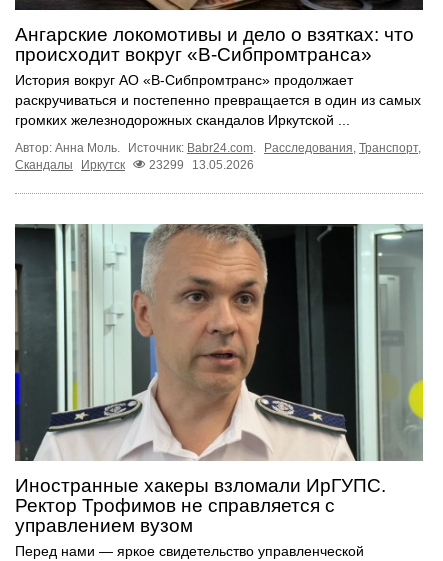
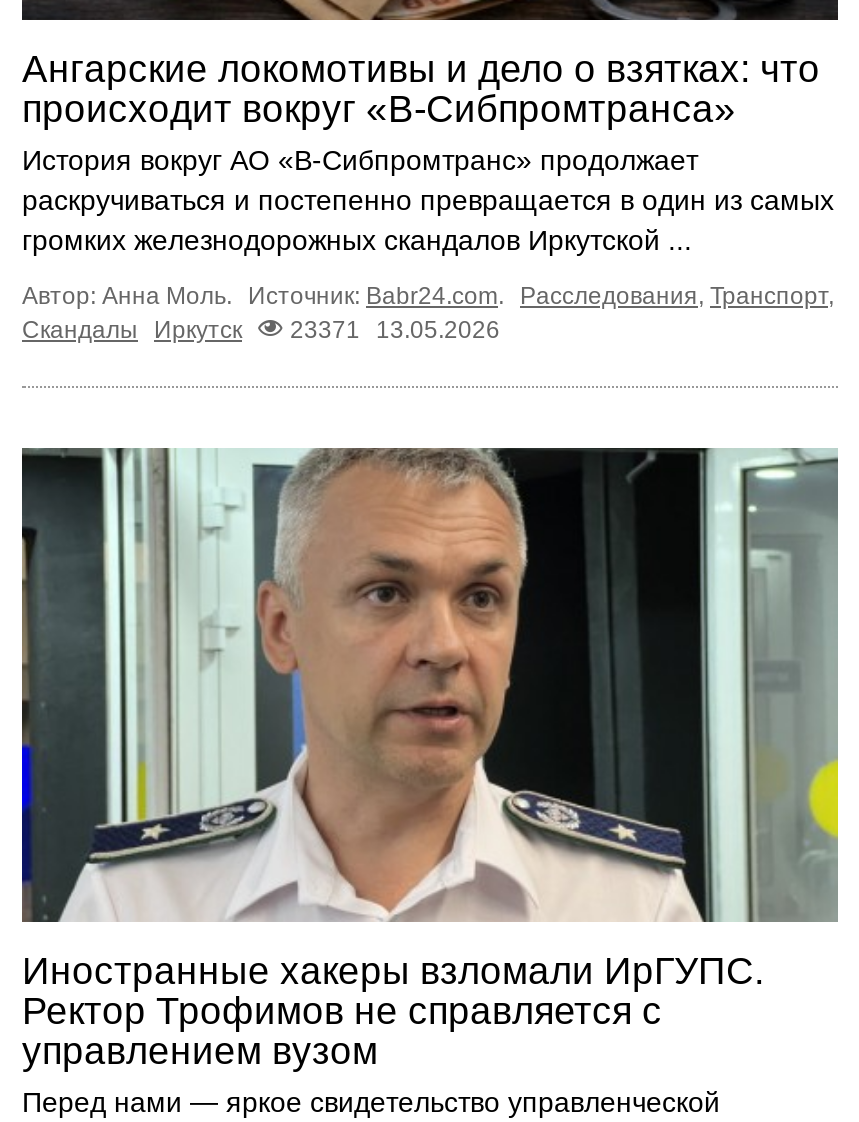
[15,158,254,172] Скандалы Иркутск 23299 13.05.2026 -> [22,316,500,344] Скандалы Иркутск 23371 13.05.2026

